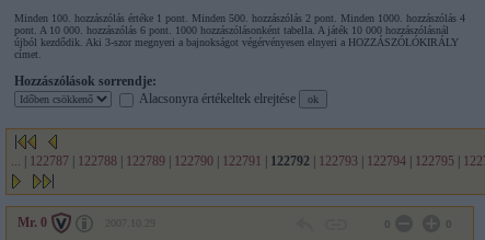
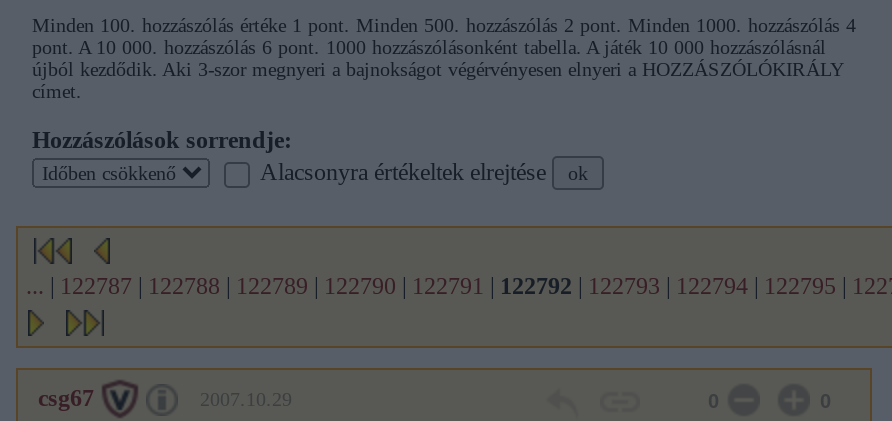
[18,215,47,230] Mr. 0 -> [38,384,94,412] csg67

